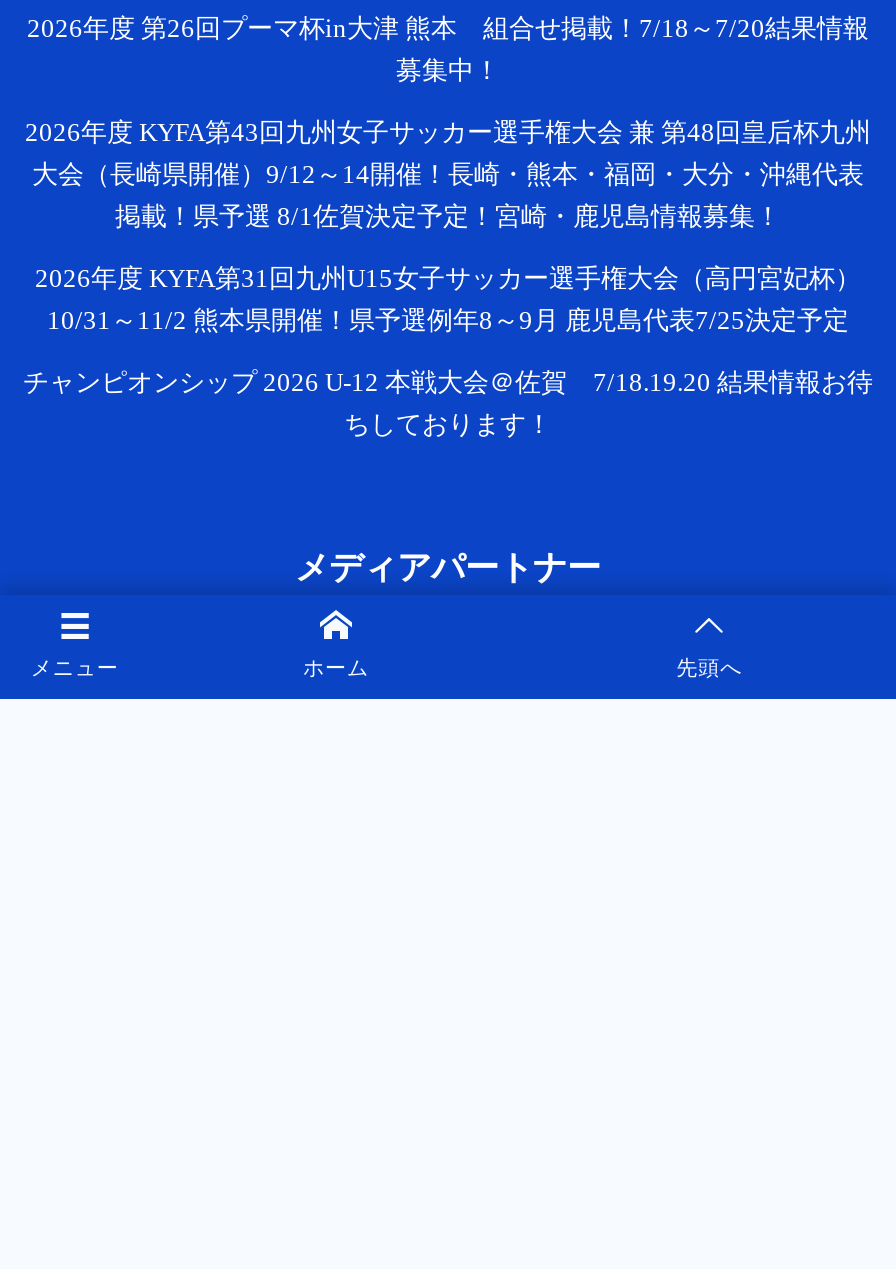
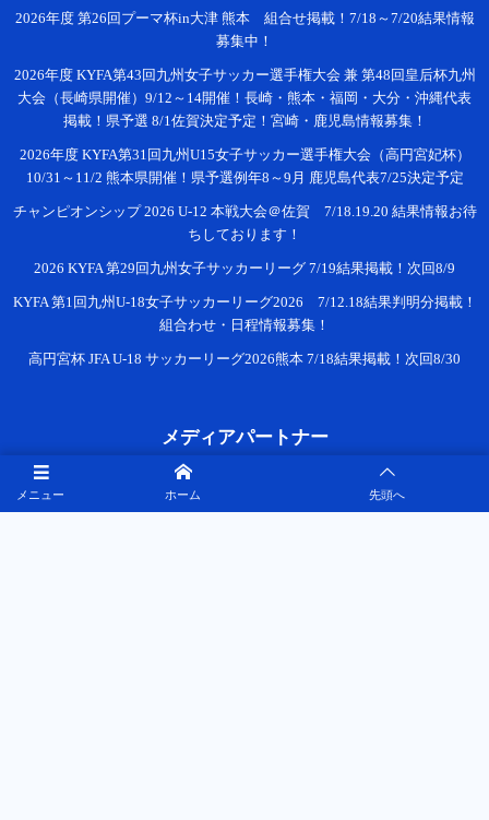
none -> [13,260,476,367] 2026 KYFA 第29回九州女子サッカーリーグ 7/19結果掲載！次回8/9 | KYFA 第1回九州U-18女子サッカーリーグ2026 7/12.18結果判明分掲載！ | 組合わせ・日程情報募集！ | 高円宮杯 JFA U-18 サッカーリーグ2026熊本 7/18結果掲載！次回8/30

